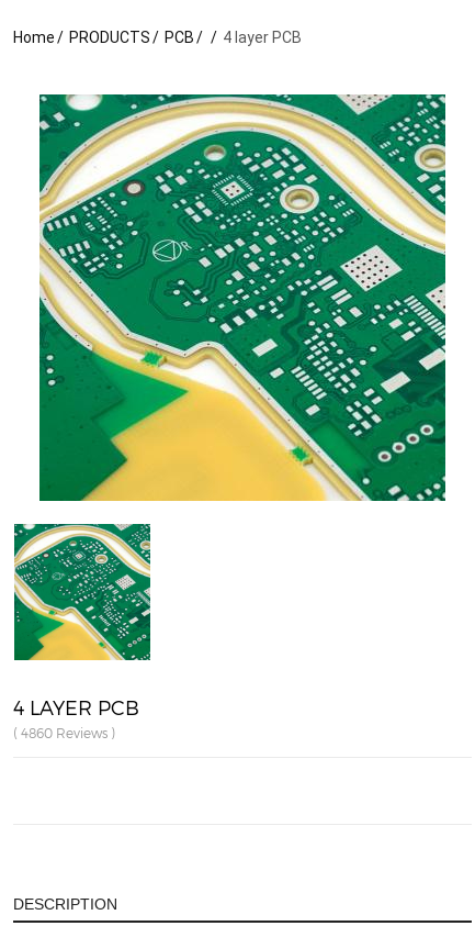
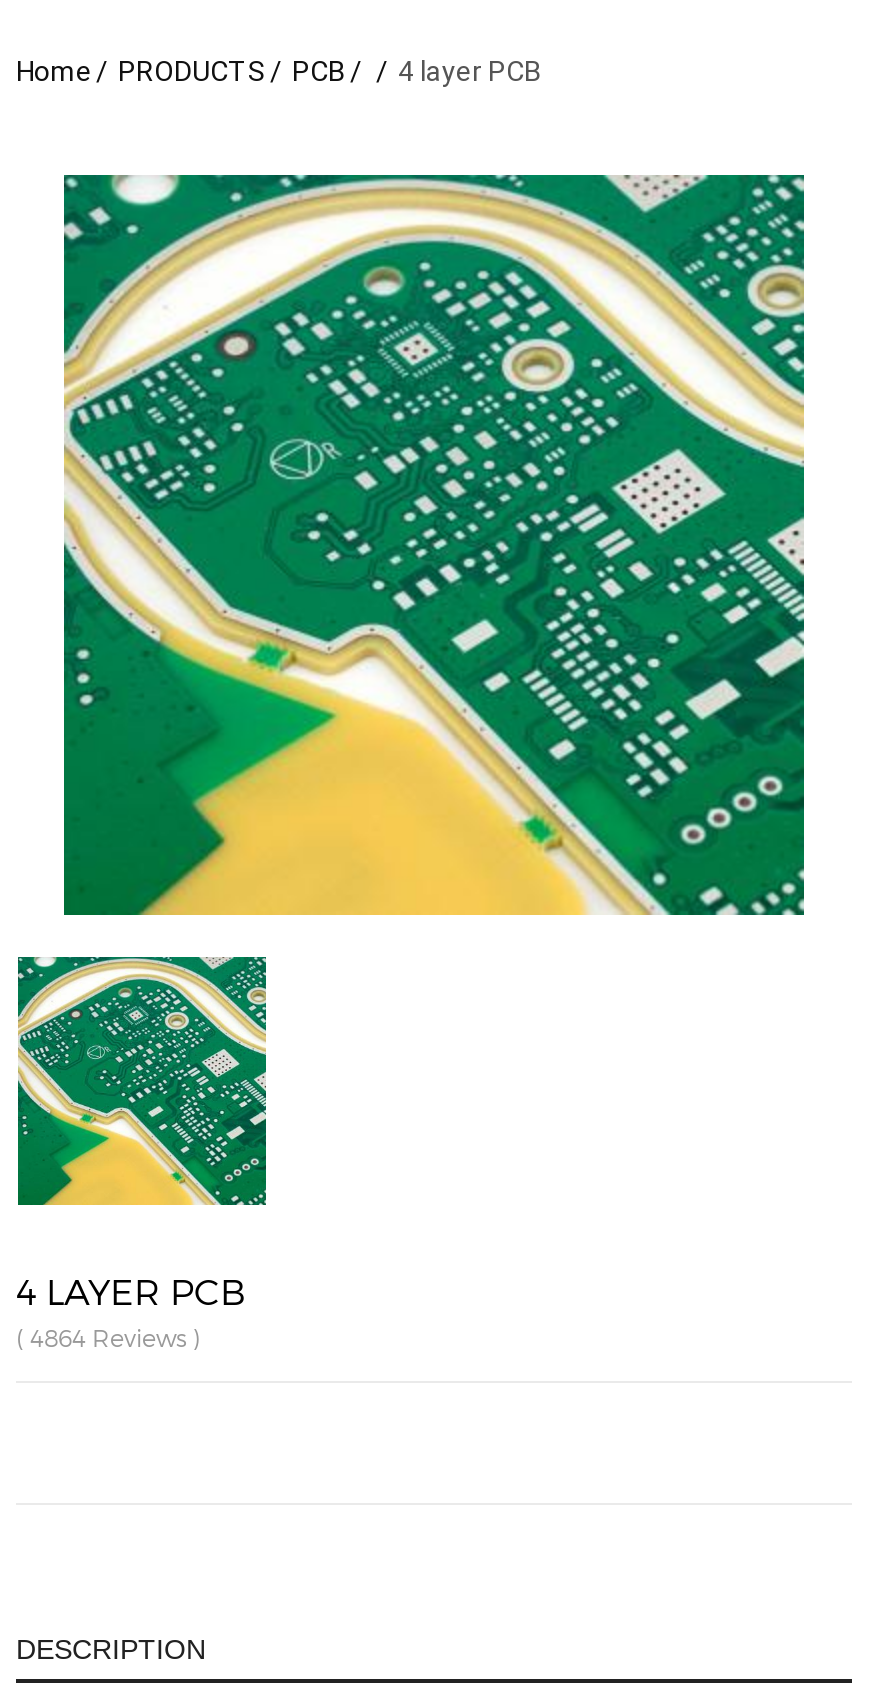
[13,725,115,740] ( 4860 Reviews) -> [16,1323,200,1351] ( 4864 Reviews)

